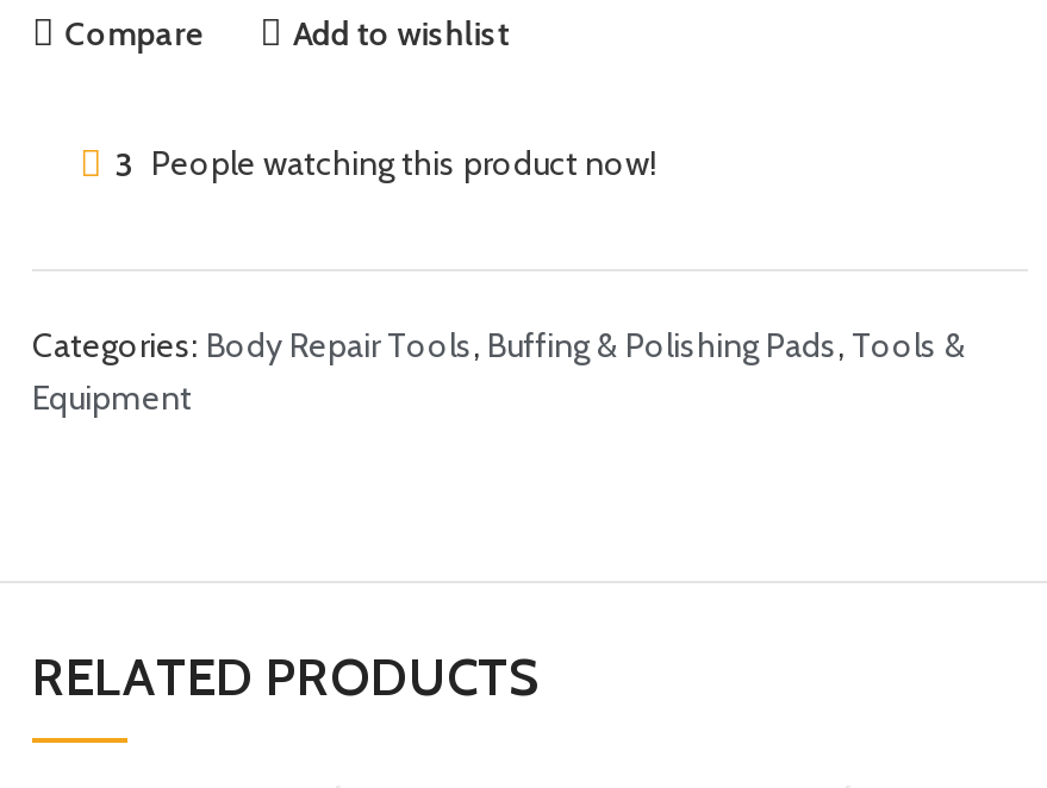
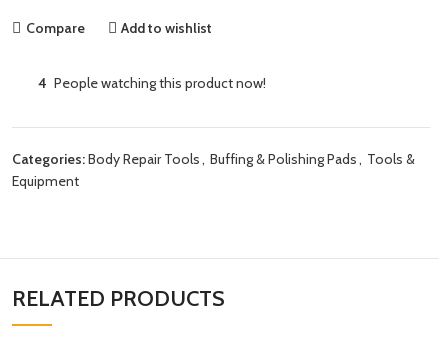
[116,142,656,185] 3 People watching this product now! -> [38,74,266,92] 4 People watching this product now!
[32,324,966,367] Categories: Body Repair Tools, Buffing & Polishing Pads, Tools & -> [12,150,415,168] Categories: Body Repair Tools , Buffing & Polishing Pads , Tools &

